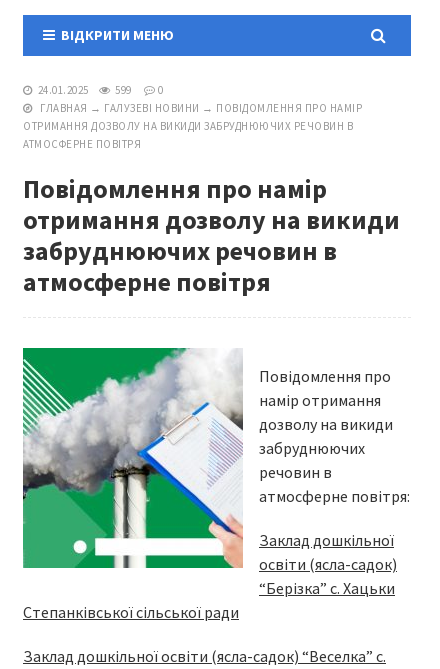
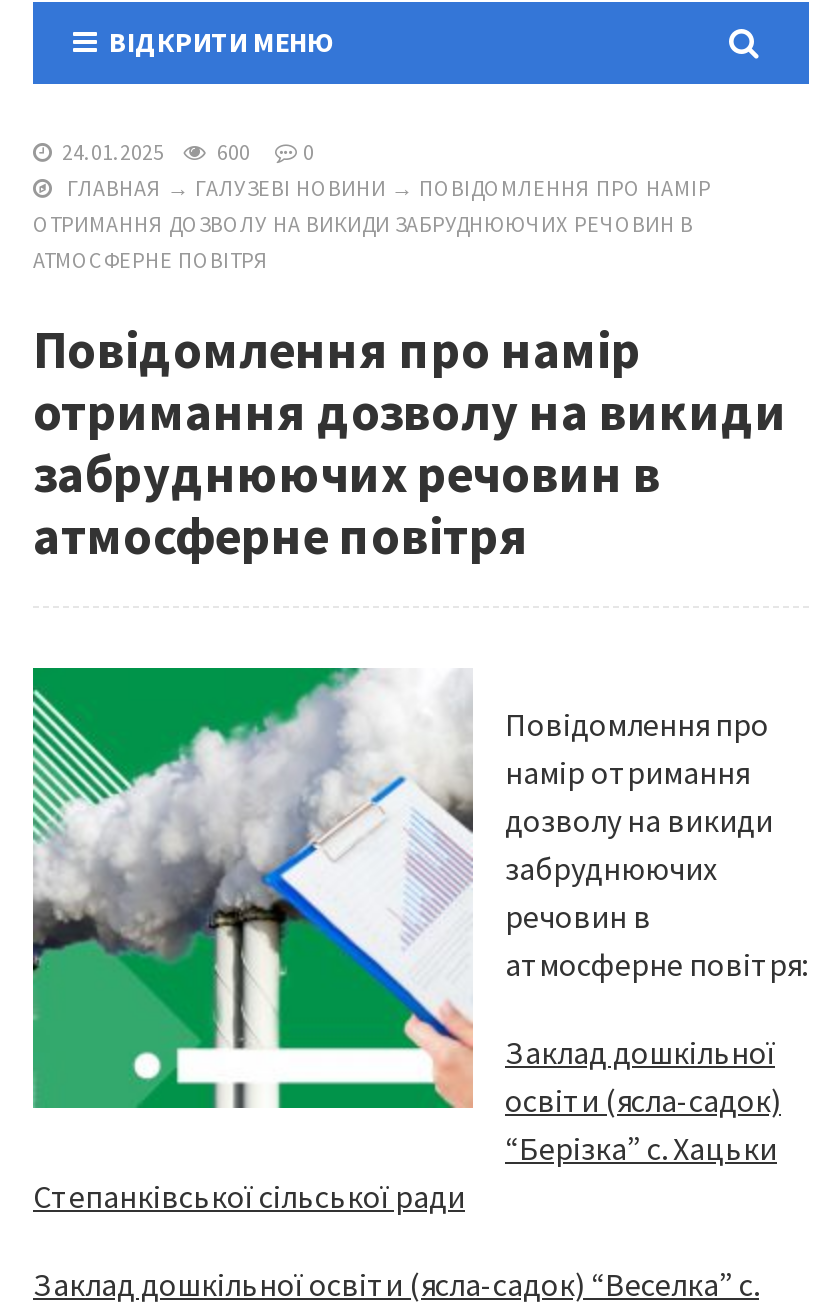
[32,83,163,97] 24.01.2025 599 0 -> [52,138,314,166] 24.01.2025 600 0

